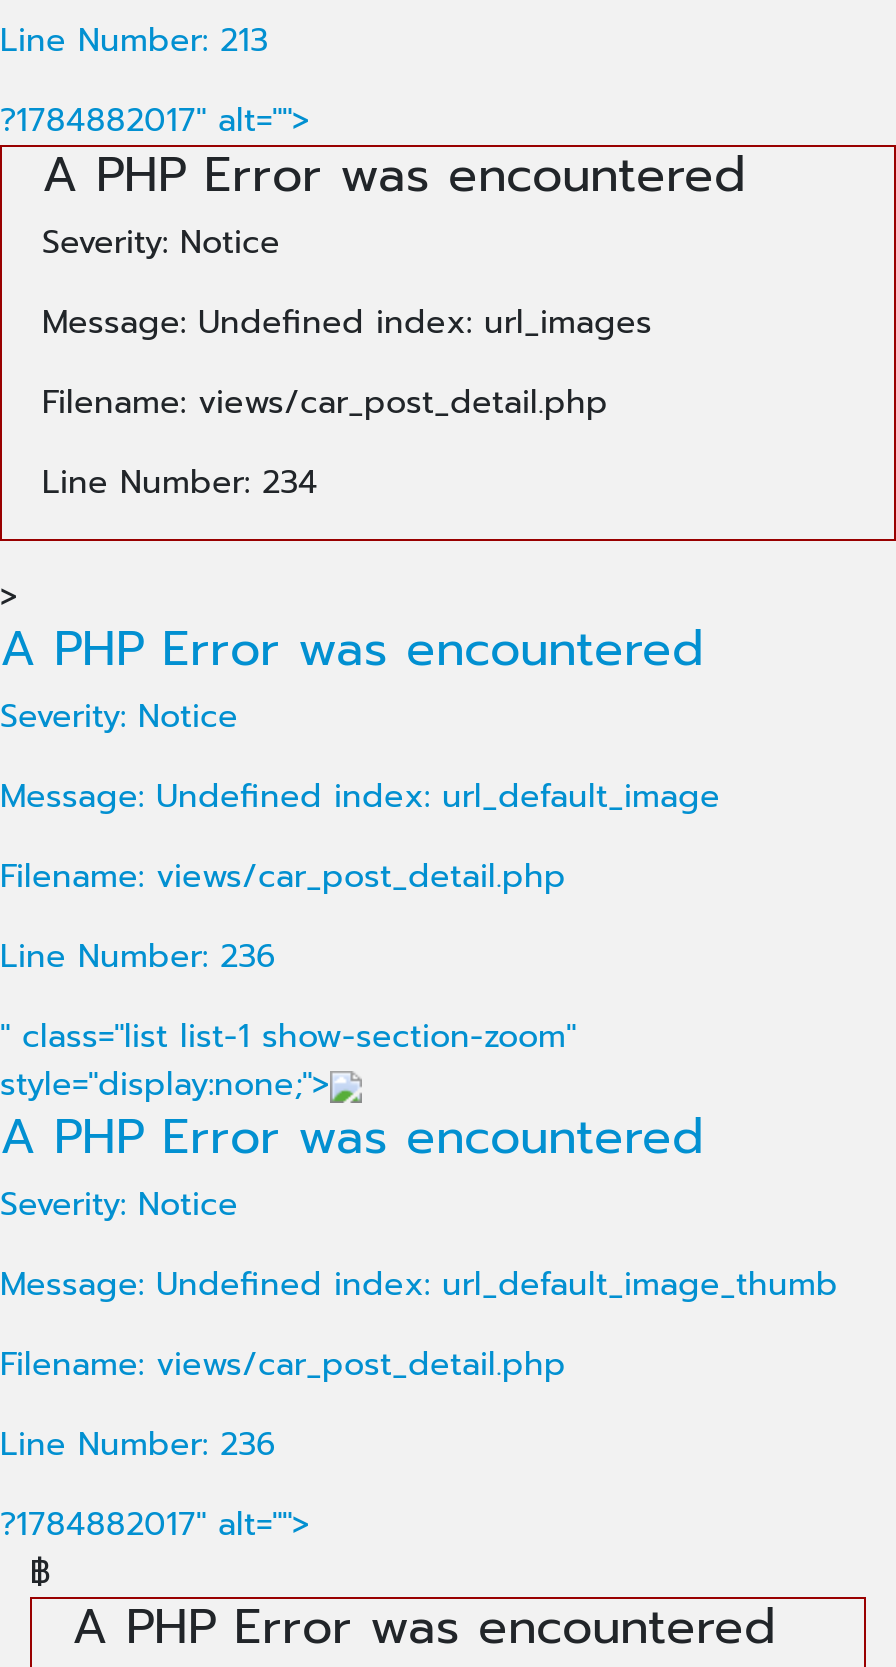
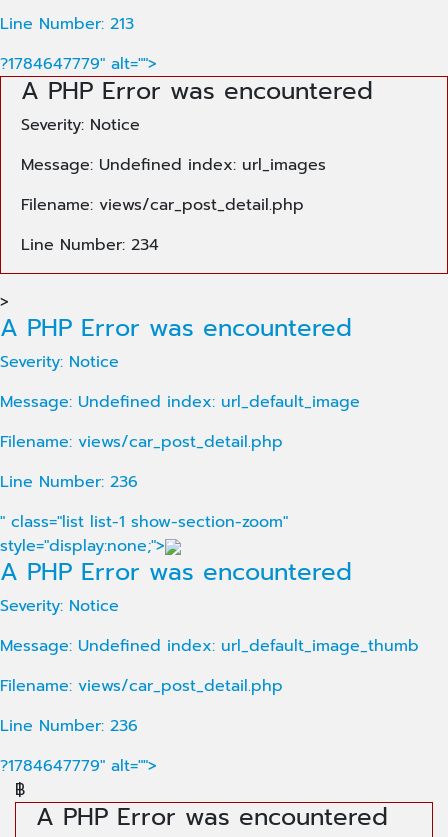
[0,97,310,145] ?1784882017" alt=""> -> [0,52,157,76] ?1784647779" alt="">
[0,1501,310,1549] ?1784882017" alt=""> -> [0,754,157,778] ?1784647779" alt="">

